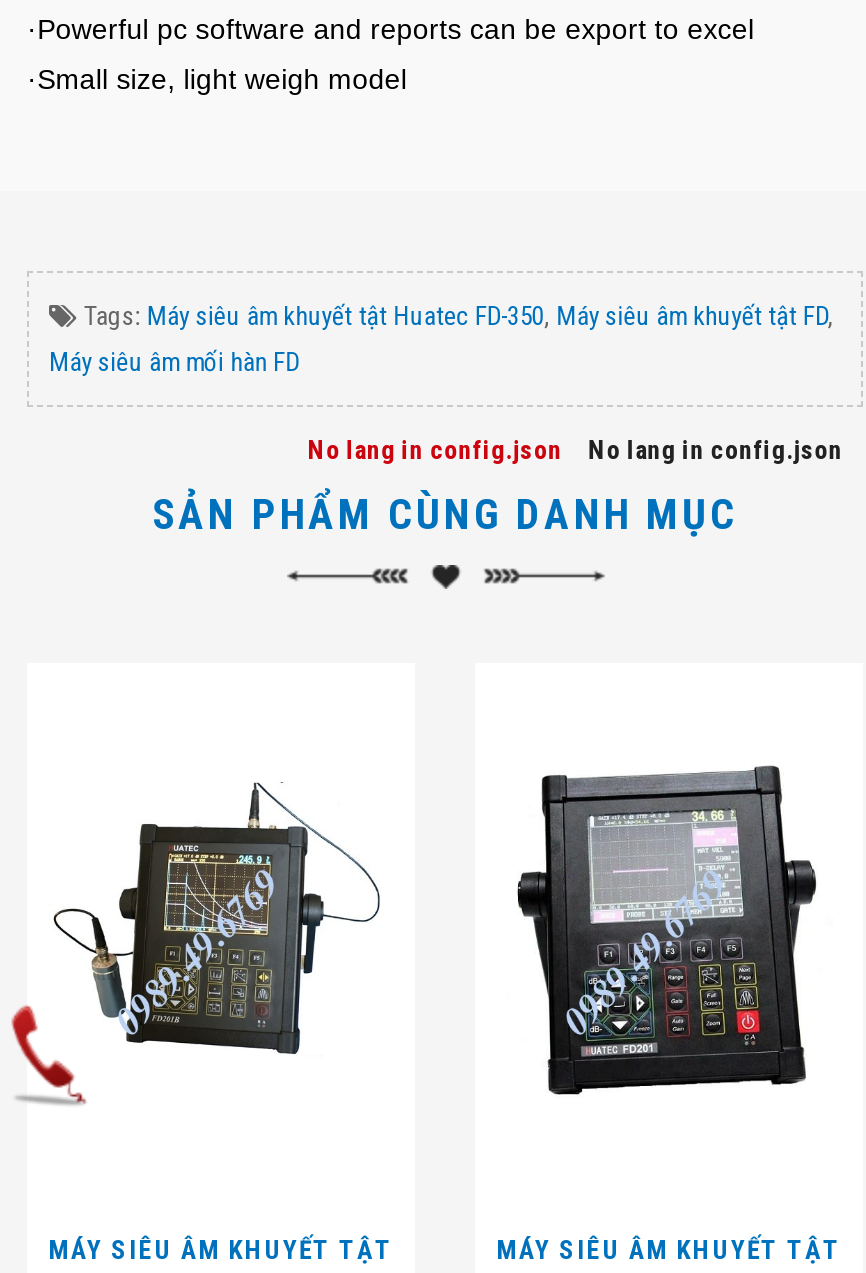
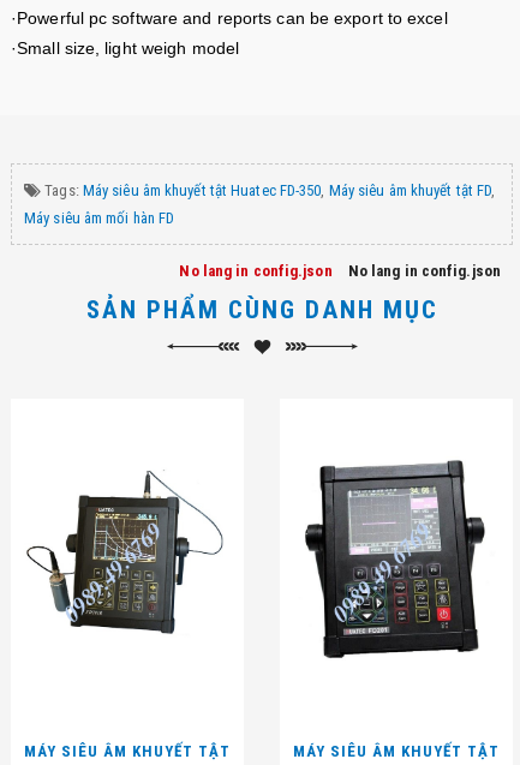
[11,1005,87,1105] [image] -> none

